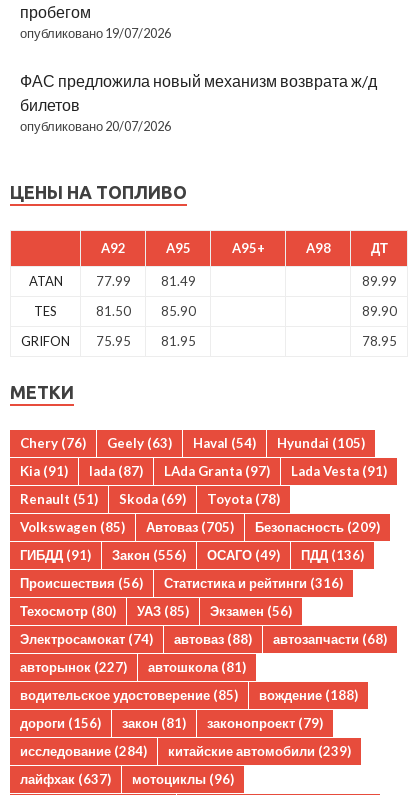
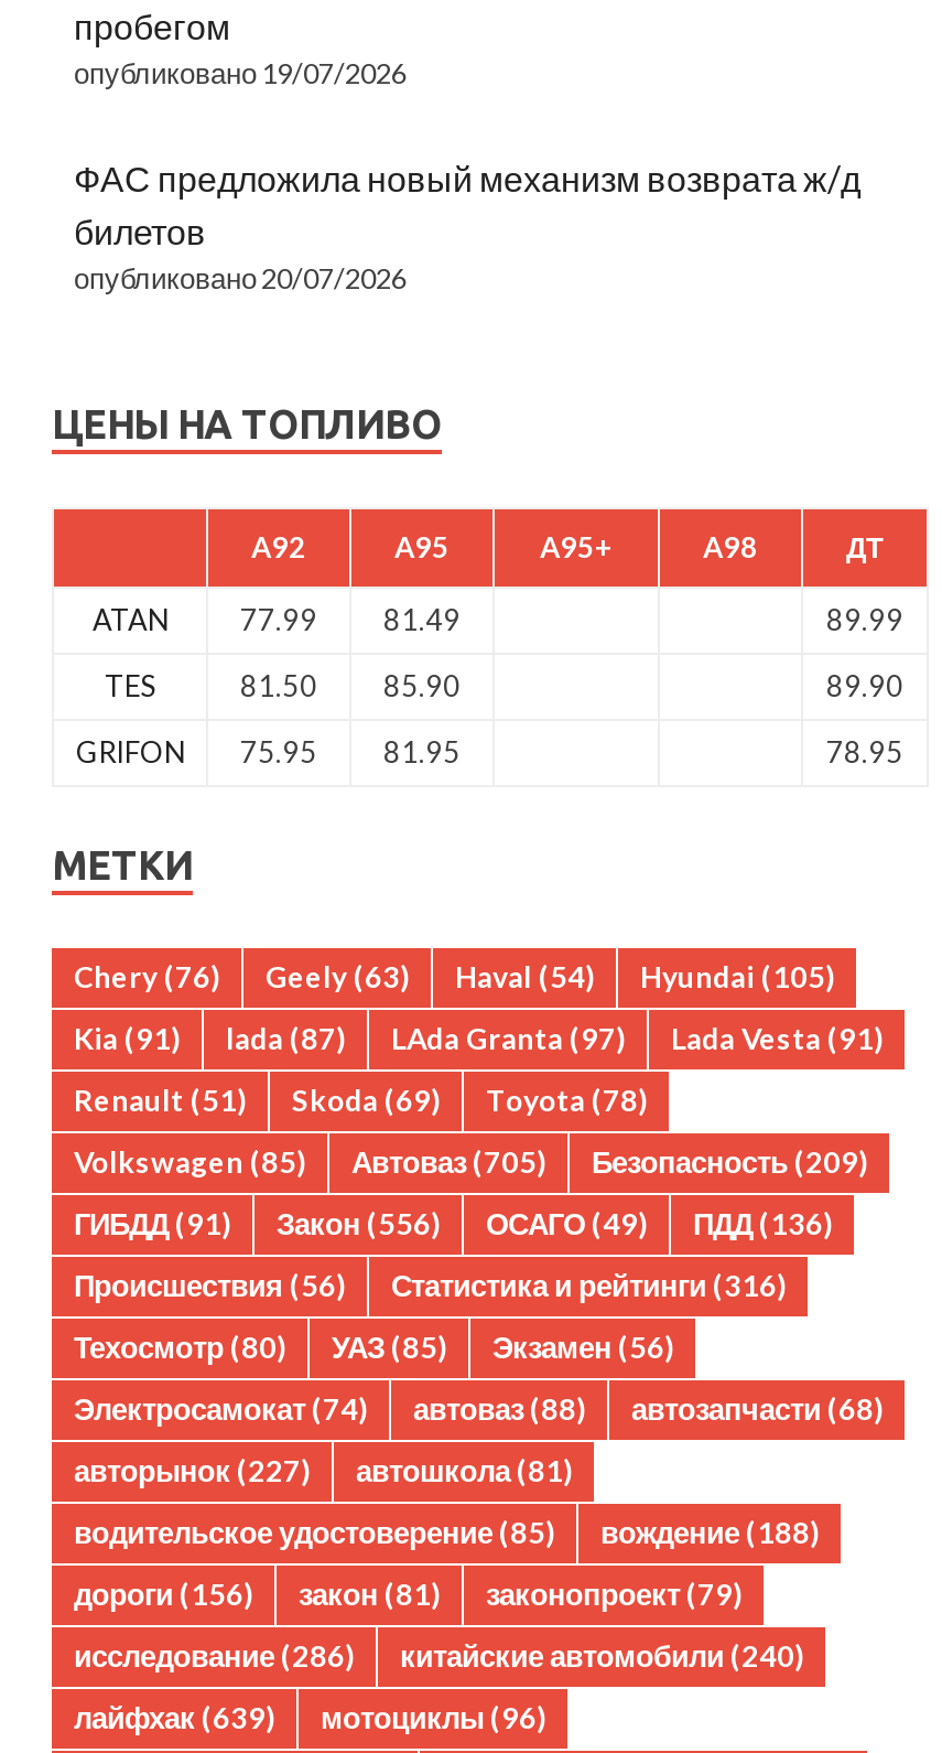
[20,743,147,759] исследование (284) -> [74,1639,354,1675] исследование (286)
[168,743,351,759] китайские автомобили (239) -> [400,1639,803,1675] китайские автомобили (240)
[20,771,234,787] лайфхак (637) мотоциклы (96) -> [74,1701,545,1736] лайфхак (639) мотоциклы (96)

